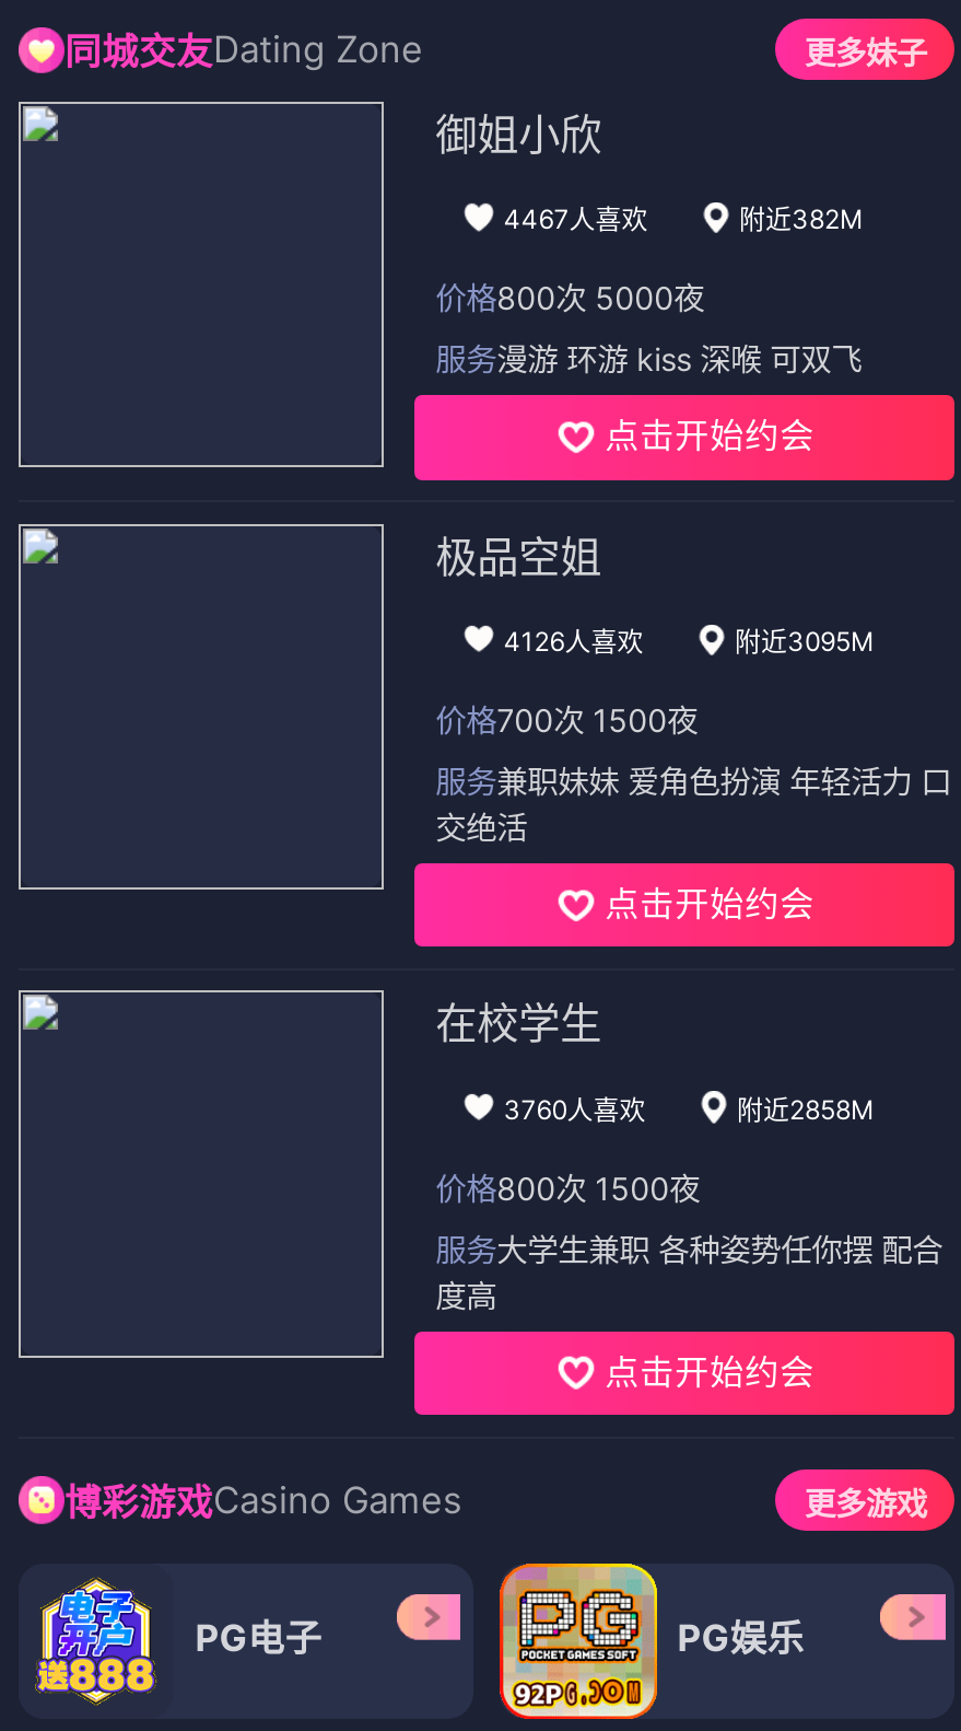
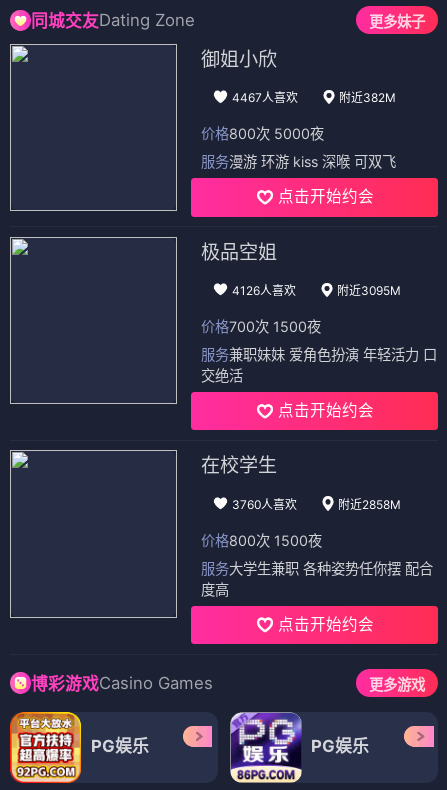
[19,1564,322,1719] [image] | PG电子 -> [9,711,149,784] [image] | PG娱乐
[497,1561,659,1721] [image] -> [229,711,303,784] [image]

